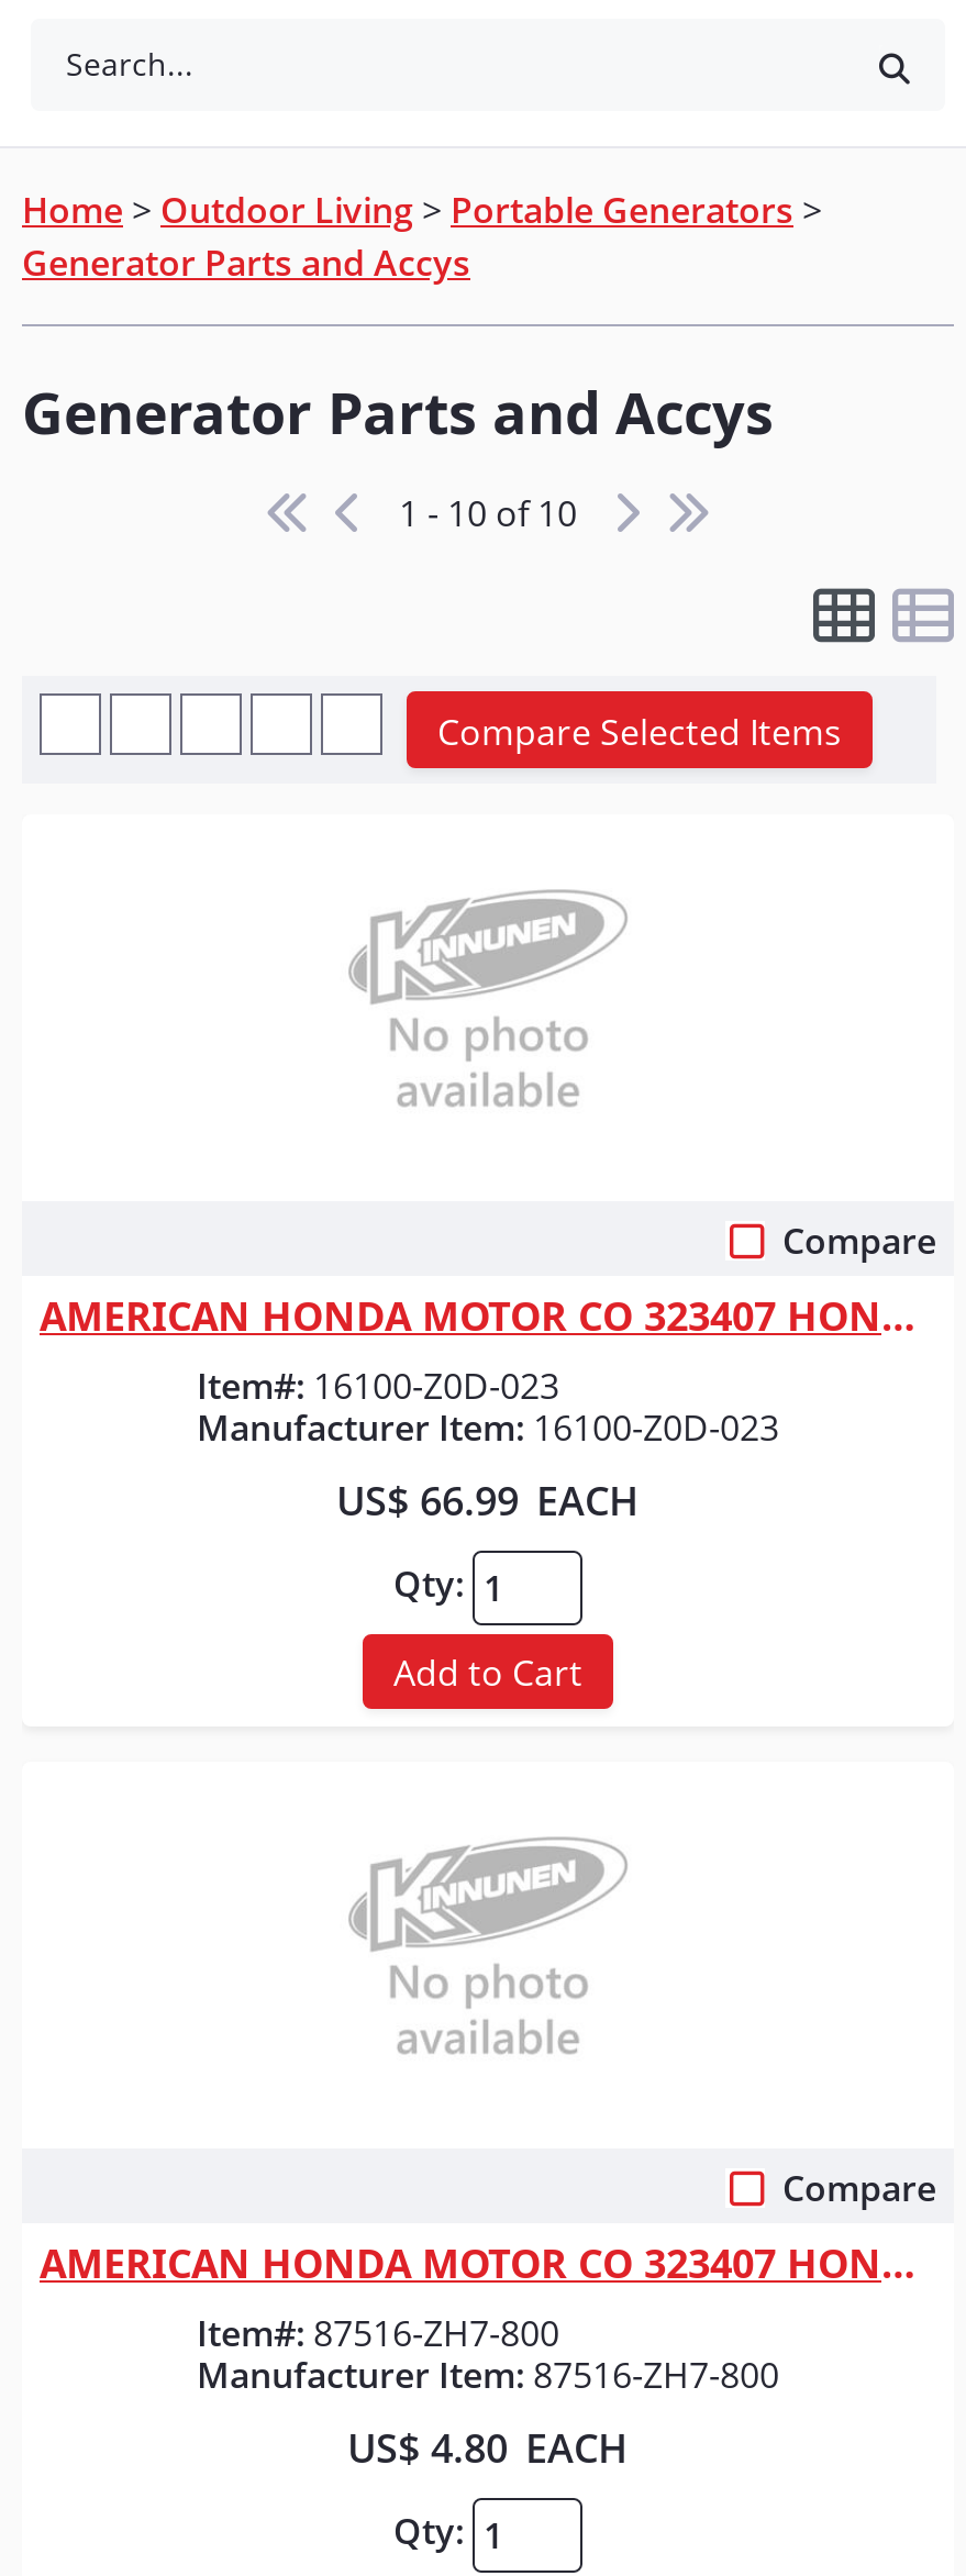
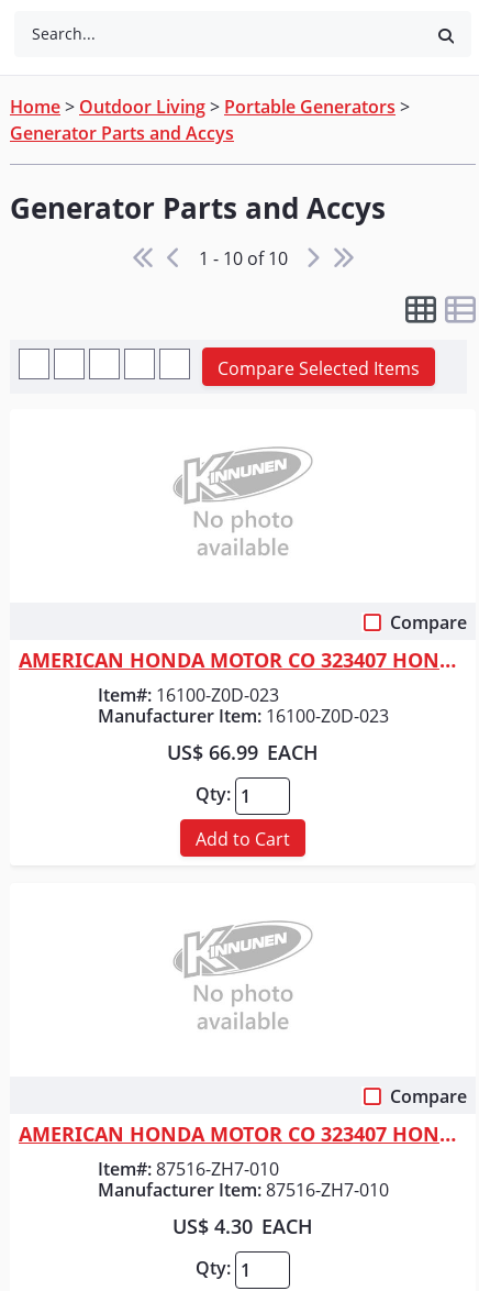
[197,2309,559,2357] Item#: 87516-ZH7-800 -> [97,1157,279,1181] Item#: 87516-ZH7-010
[197,2350,779,2399] Manufacturer Item: 87516-ZH7-800 -> [97,1178,388,1202] Manufacturer Item: 87516-ZH7-010
[347,2421,629,2474] US$ 4.80 EACH -> [172,1213,313,1239] US$ 4.30 EACH

